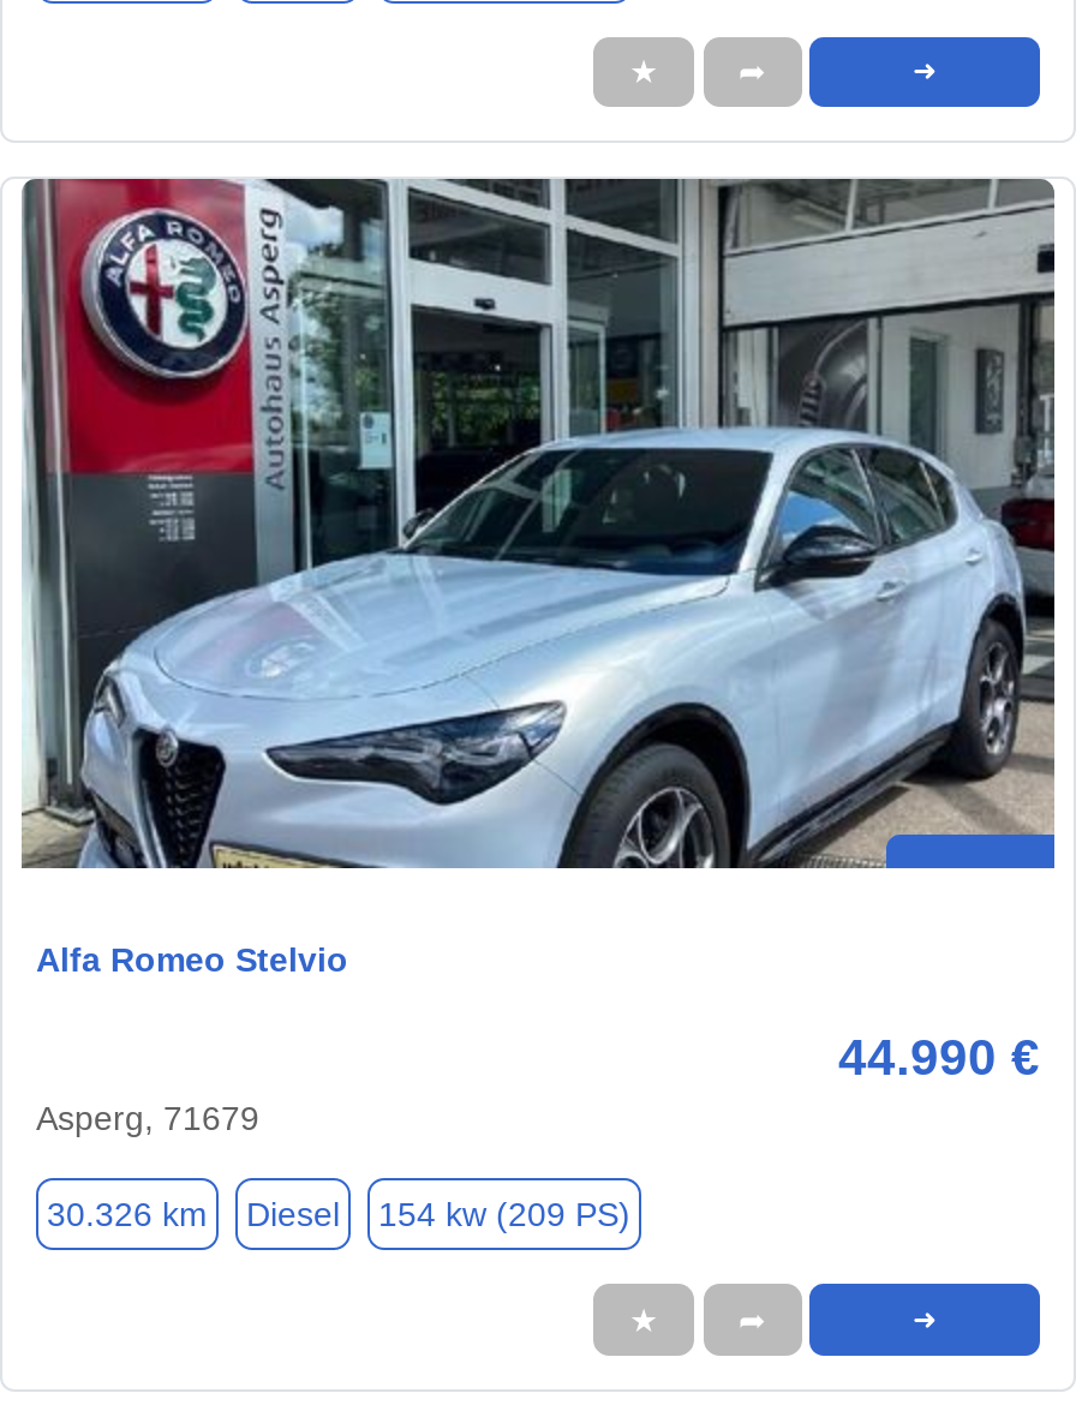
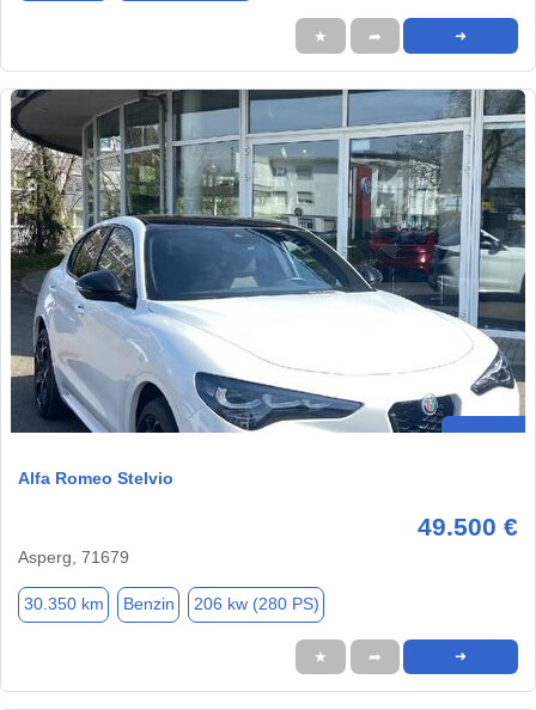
[22,175,1057,872] [image] -> [10,88,526,434] [image]
[838,1030,1040,1086] 44.990 € -> [418,513,518,540] 49.500 €
[47,1195,630,1233] 30.326 km | Diesel | 154 kw (209 PS) -> [23,595,319,614] 30.350 km | Benzin | 206 kw (280 PS)

